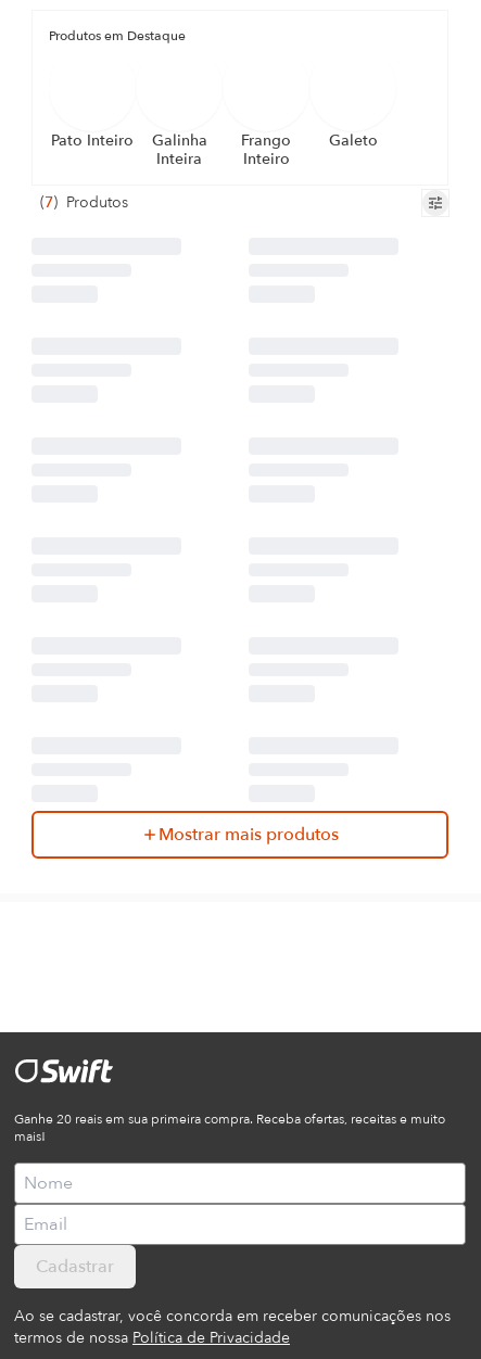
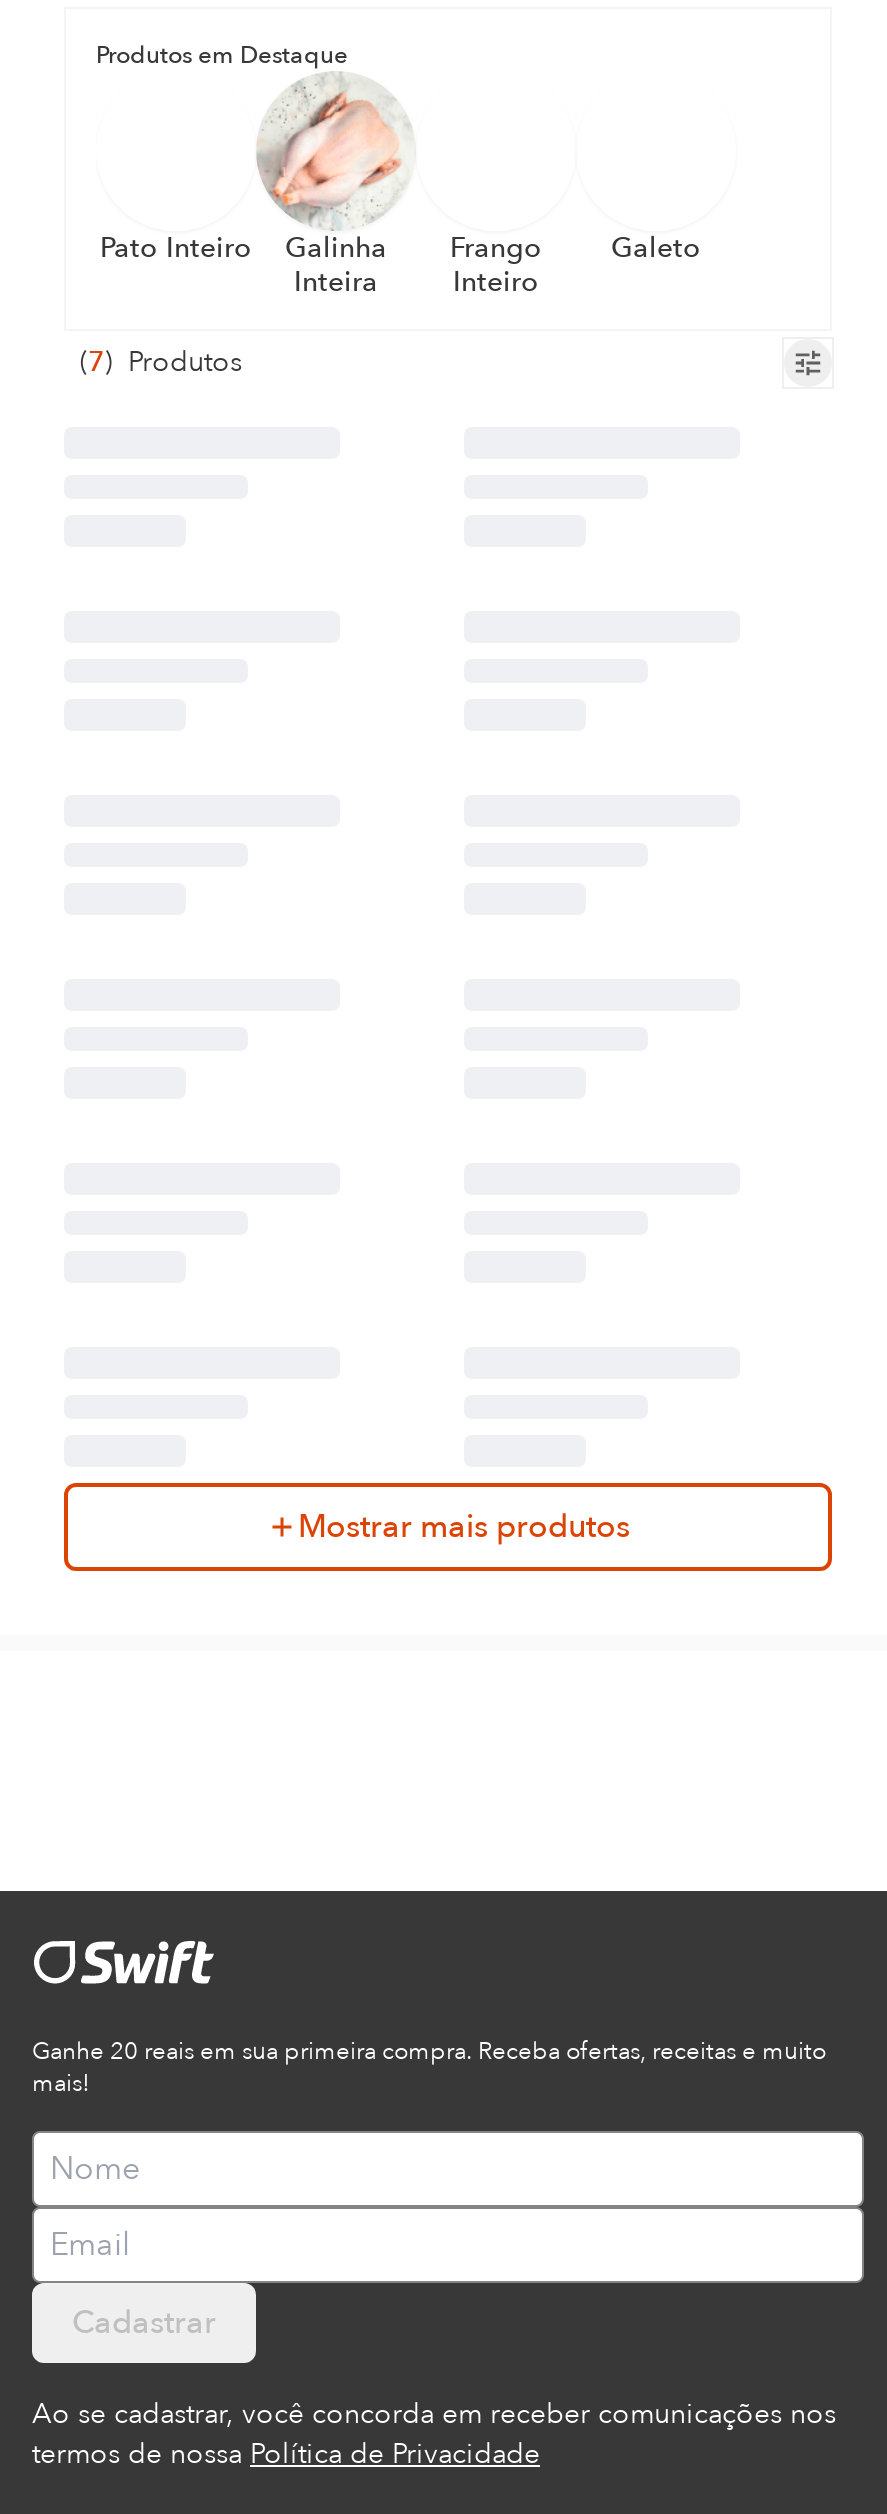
none -> [256,75,412,225] [image]

